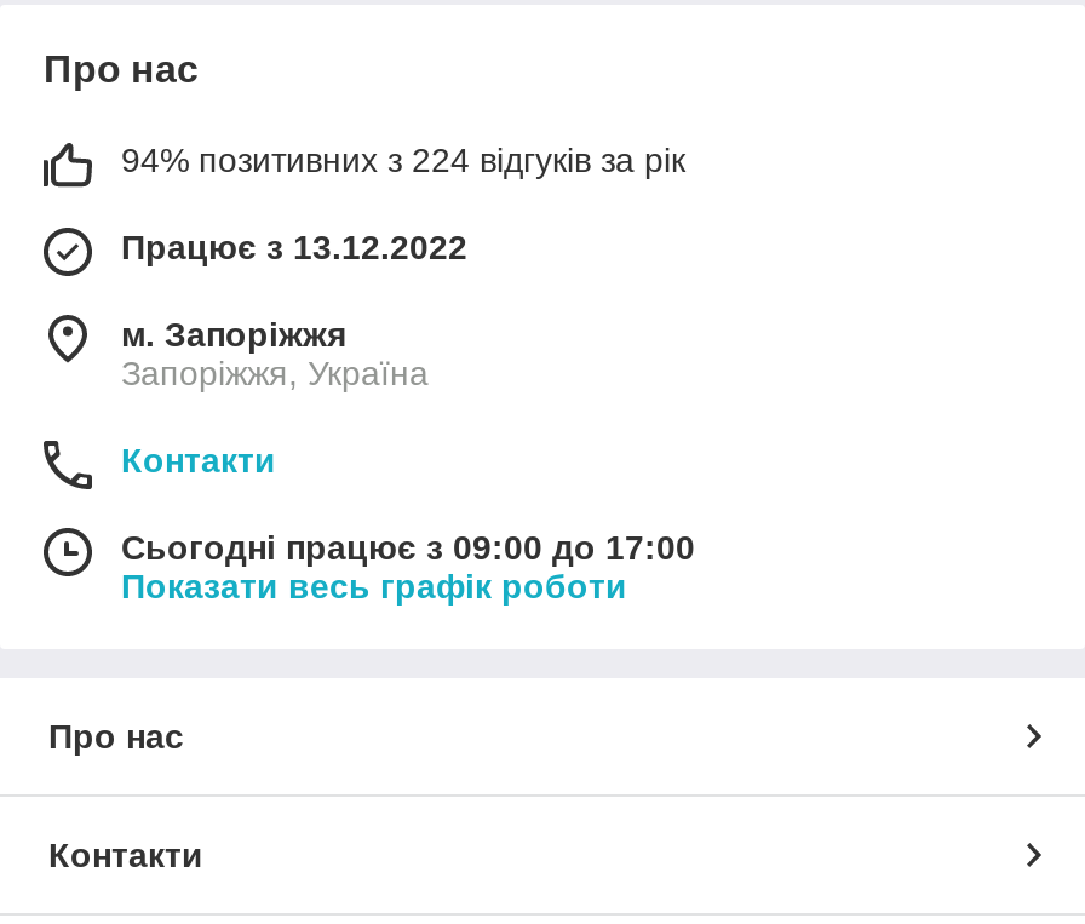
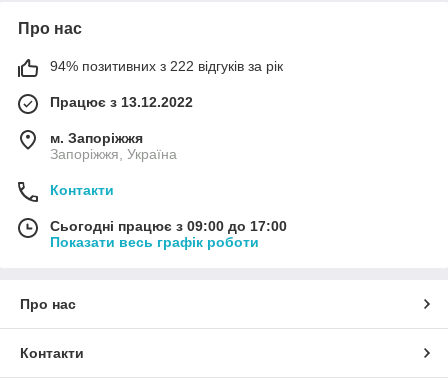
[121,140,685,179] 94% позитивних з 224 відгуків за рік -> [50,58,283,74] 94% позитивних з 222 відгуків за рік

